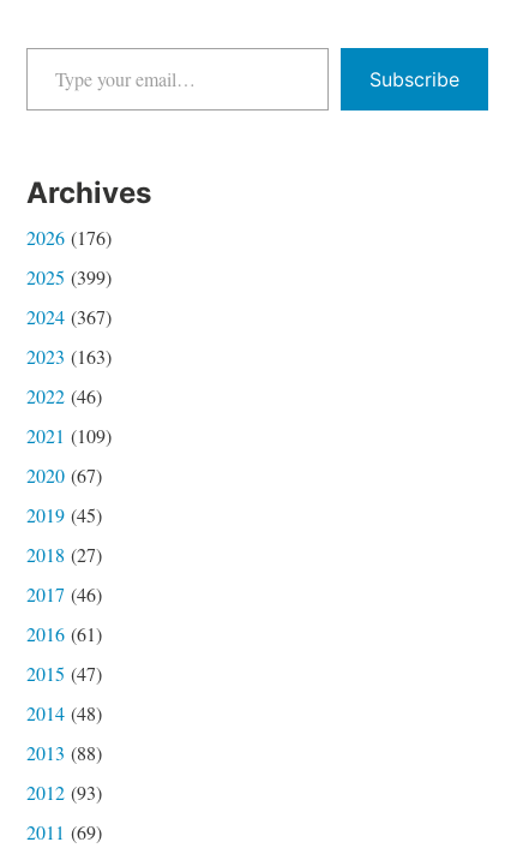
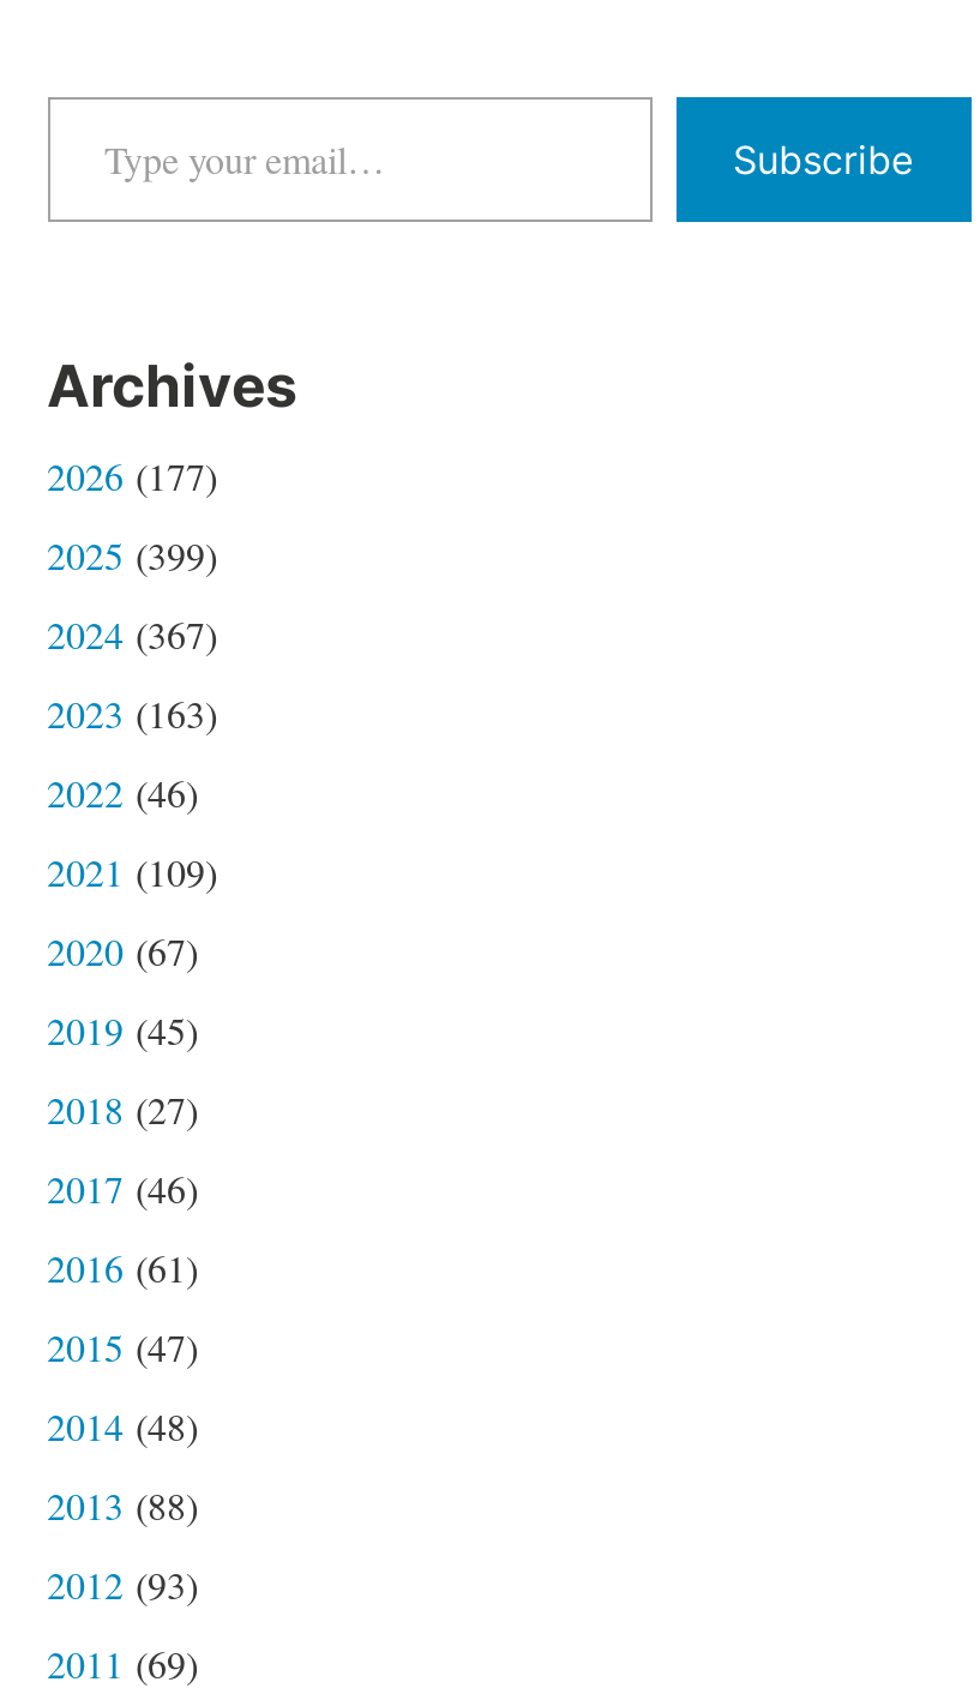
[26,225,111,250] 2026 (176) -> [47,448,217,499] 2026 (177)

